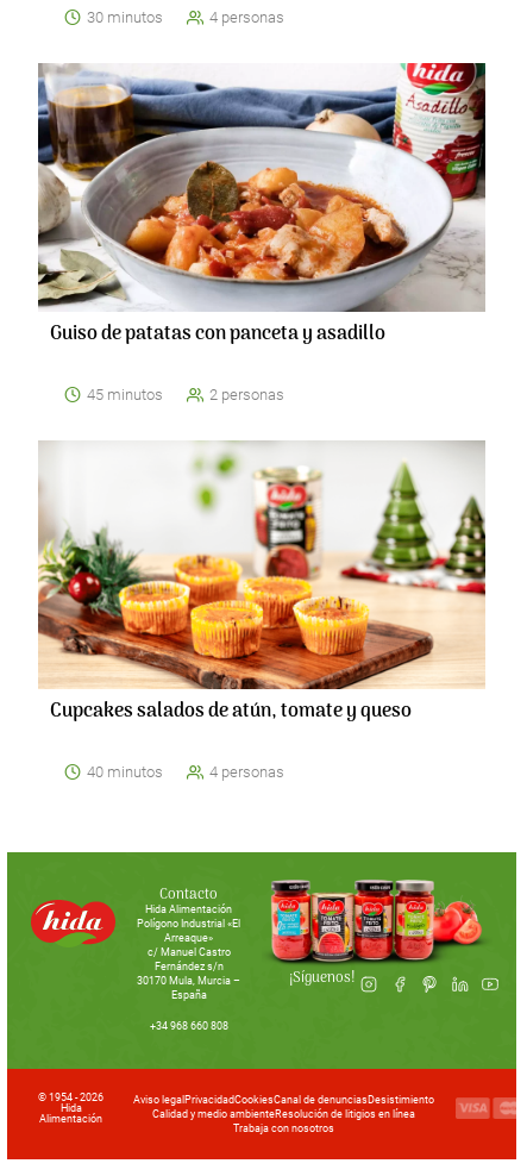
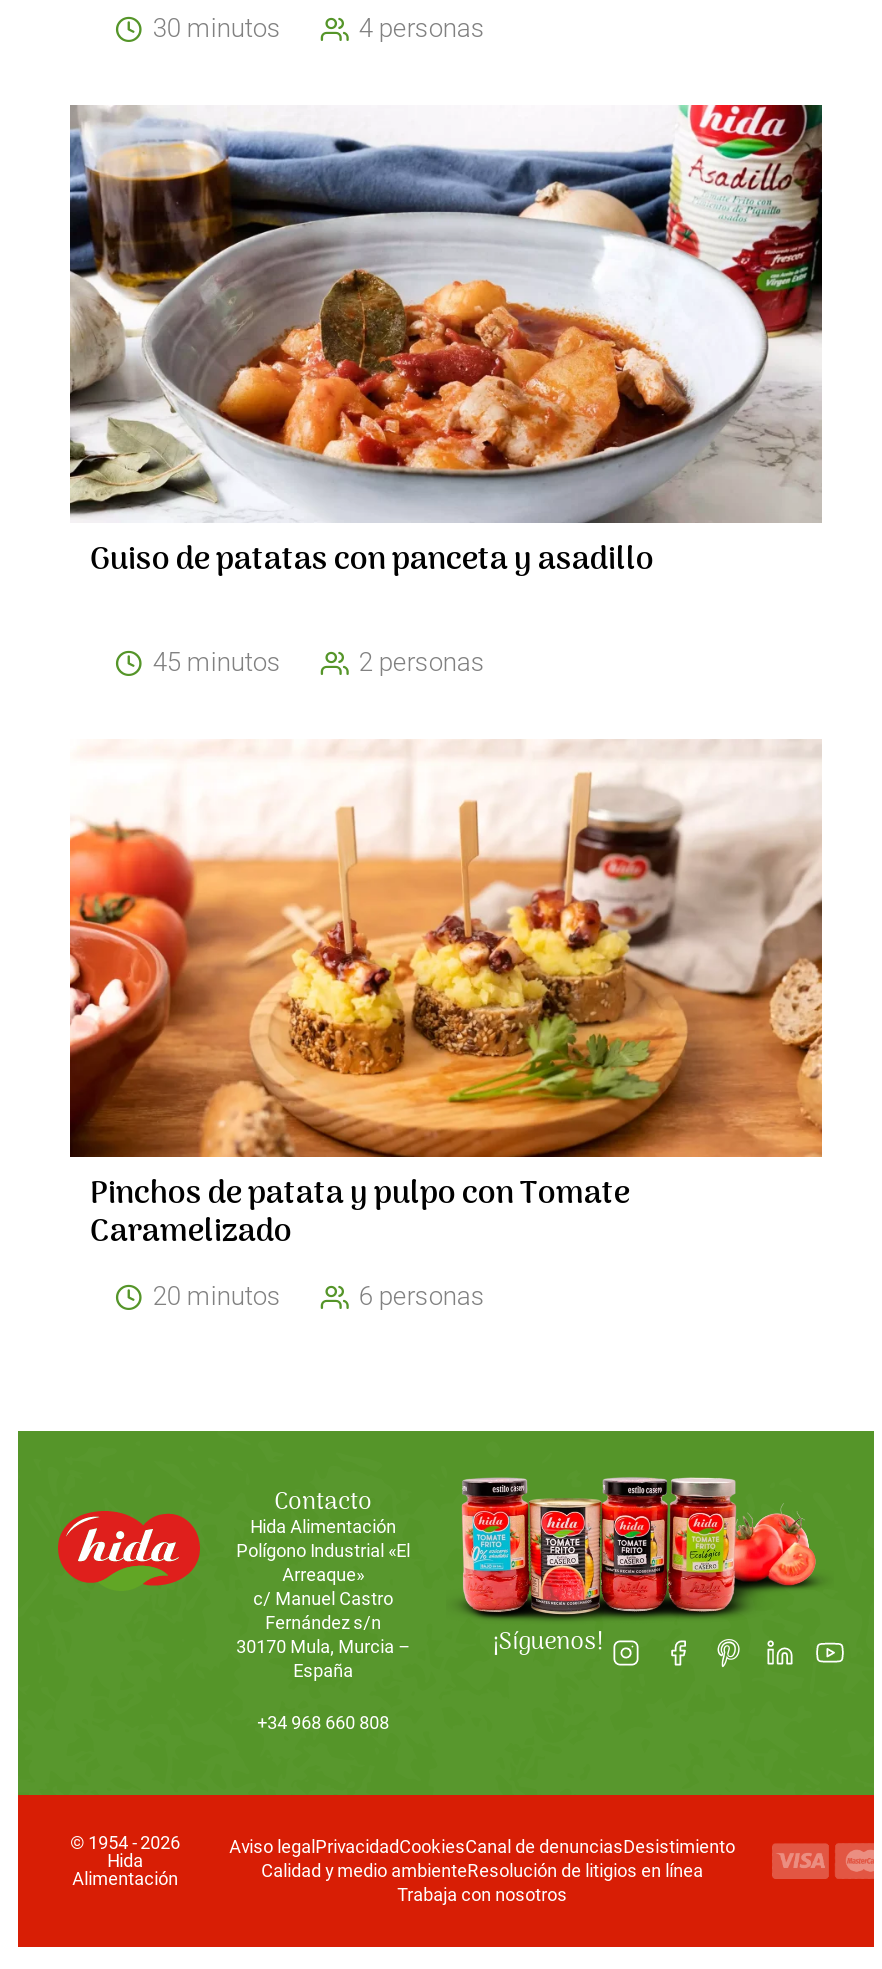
[37,440,487,780] [image] | Cupcakes salados de atún, tomate y queso | 40 minutos | 4 personas -> [68,741,824,1310] [image] | Pinchos de patata y pulpo con Tomate | Caramelizado | 20 minutos | 6 personas

